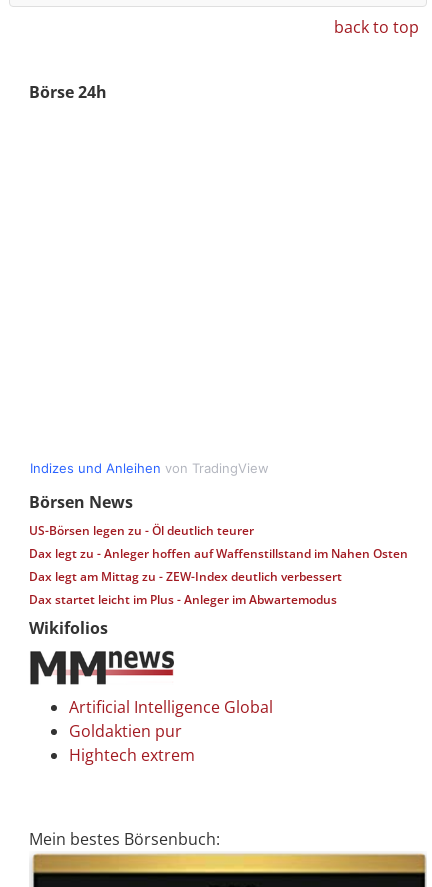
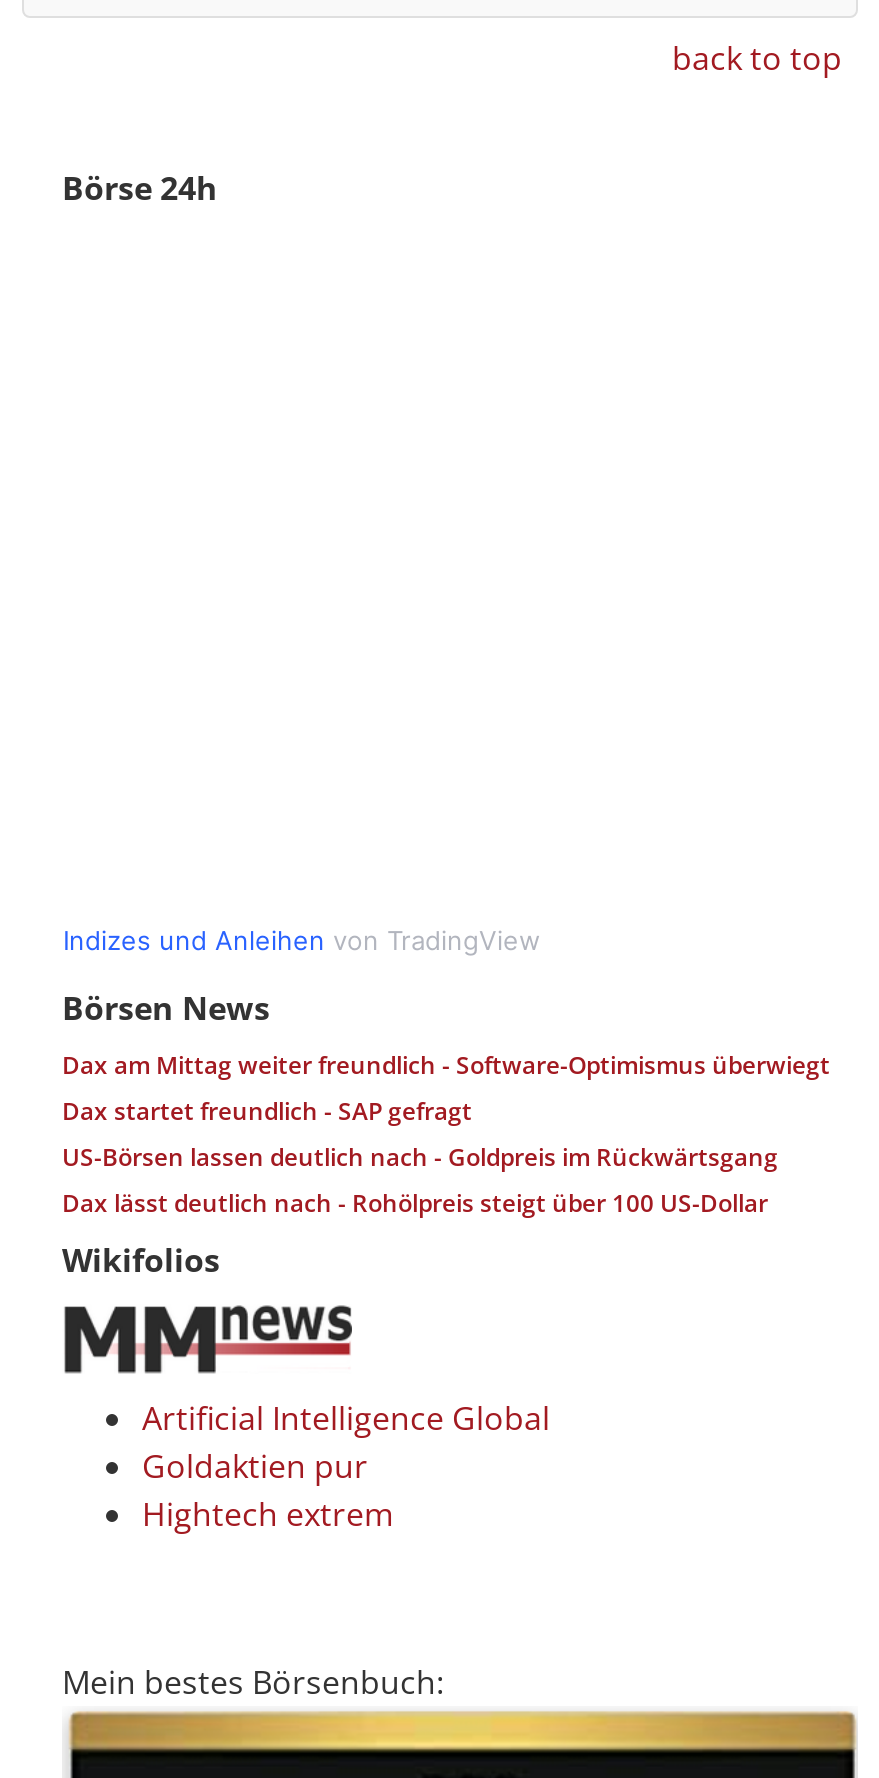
[29,522,408,608] US-Börsen legen zu - Öl deutlich teurer | Dax legt zu - Anleger hoffen auf Waffenstillstand im Nahen Osten | Dax legt am Mittag zu - ZEW-Index deutlich verbessert | Dax startet leicht im Plus - Anleger im Abwartemodus -> [62,1048,830,1220] Dax am Mittag weiter freundlich - Software-Optimismus überwiegt | Dax startet freundlich - SAP gefragt | US-Börsen lassen deutlich nach - Goldpreis im Rückwärtsgang | Dax lässt deutlich nach - Rohölpreis steigt über 100 US-Dollar

